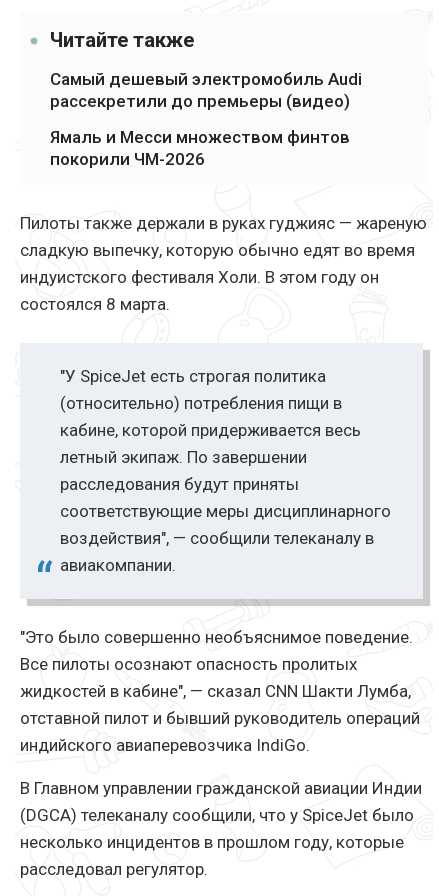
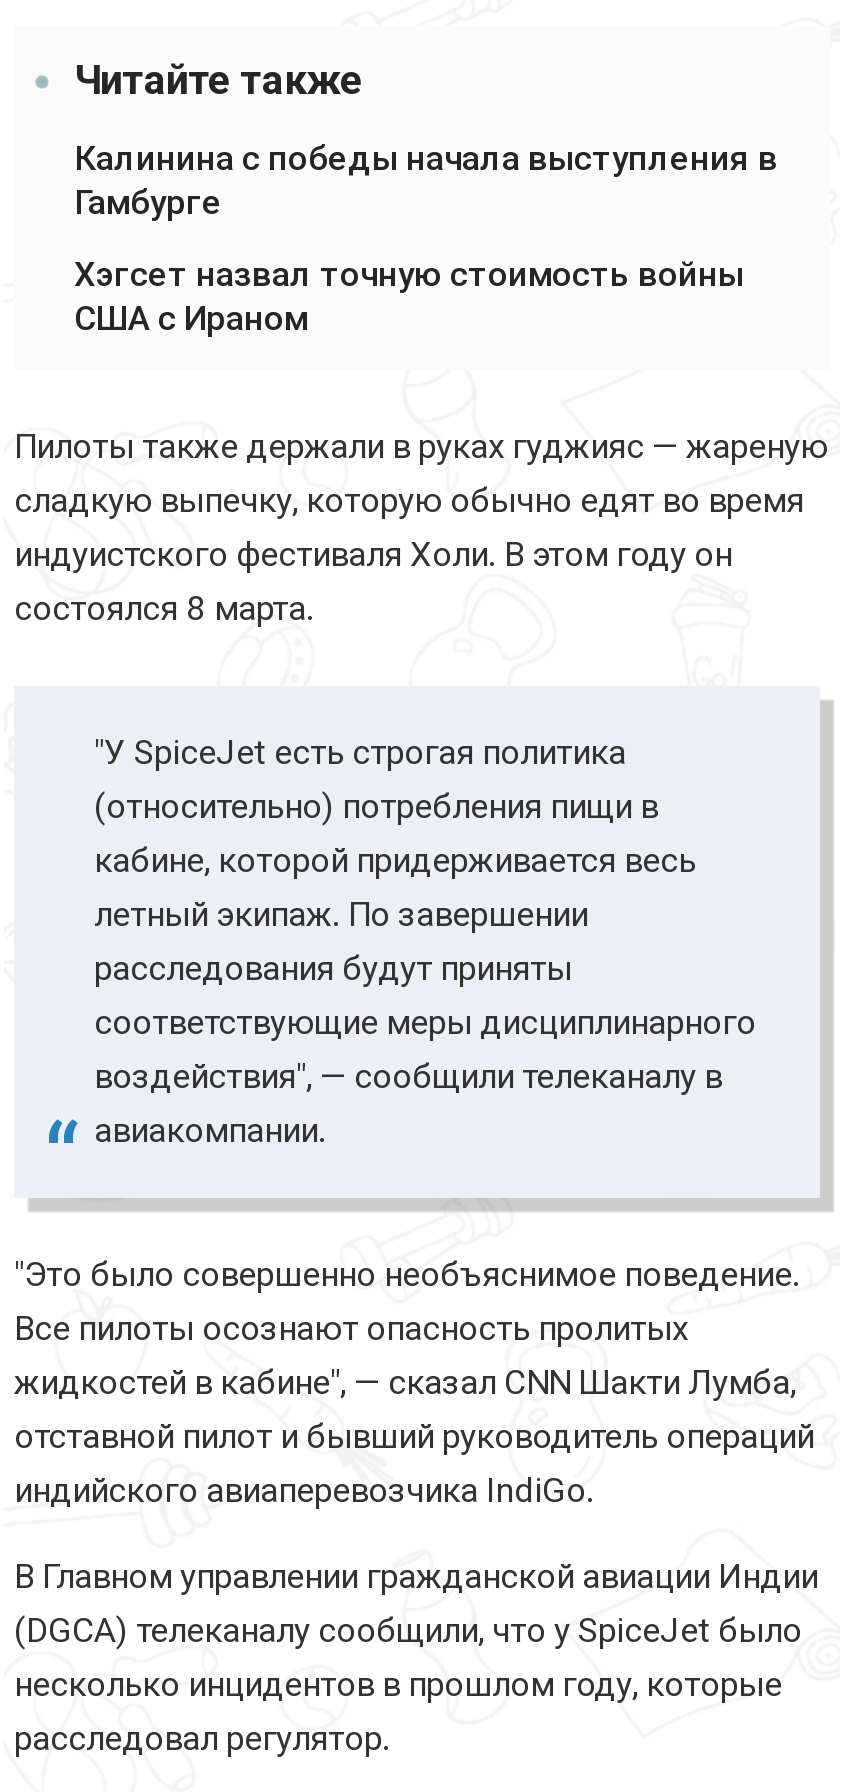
[50,69,362,111] Самый дешевый электромобиль Audi | рассекретили до премьеры (видео) -> [74,139,778,223] Калинина с победы начала выступления в | Гамбурге
[50,127,350,169] Ямаль и Месси множеством финтов | покорили ЧМ-2026 -> [74,255,744,339] Хэгсет назвал точную стоимость войны | США с Ираном

